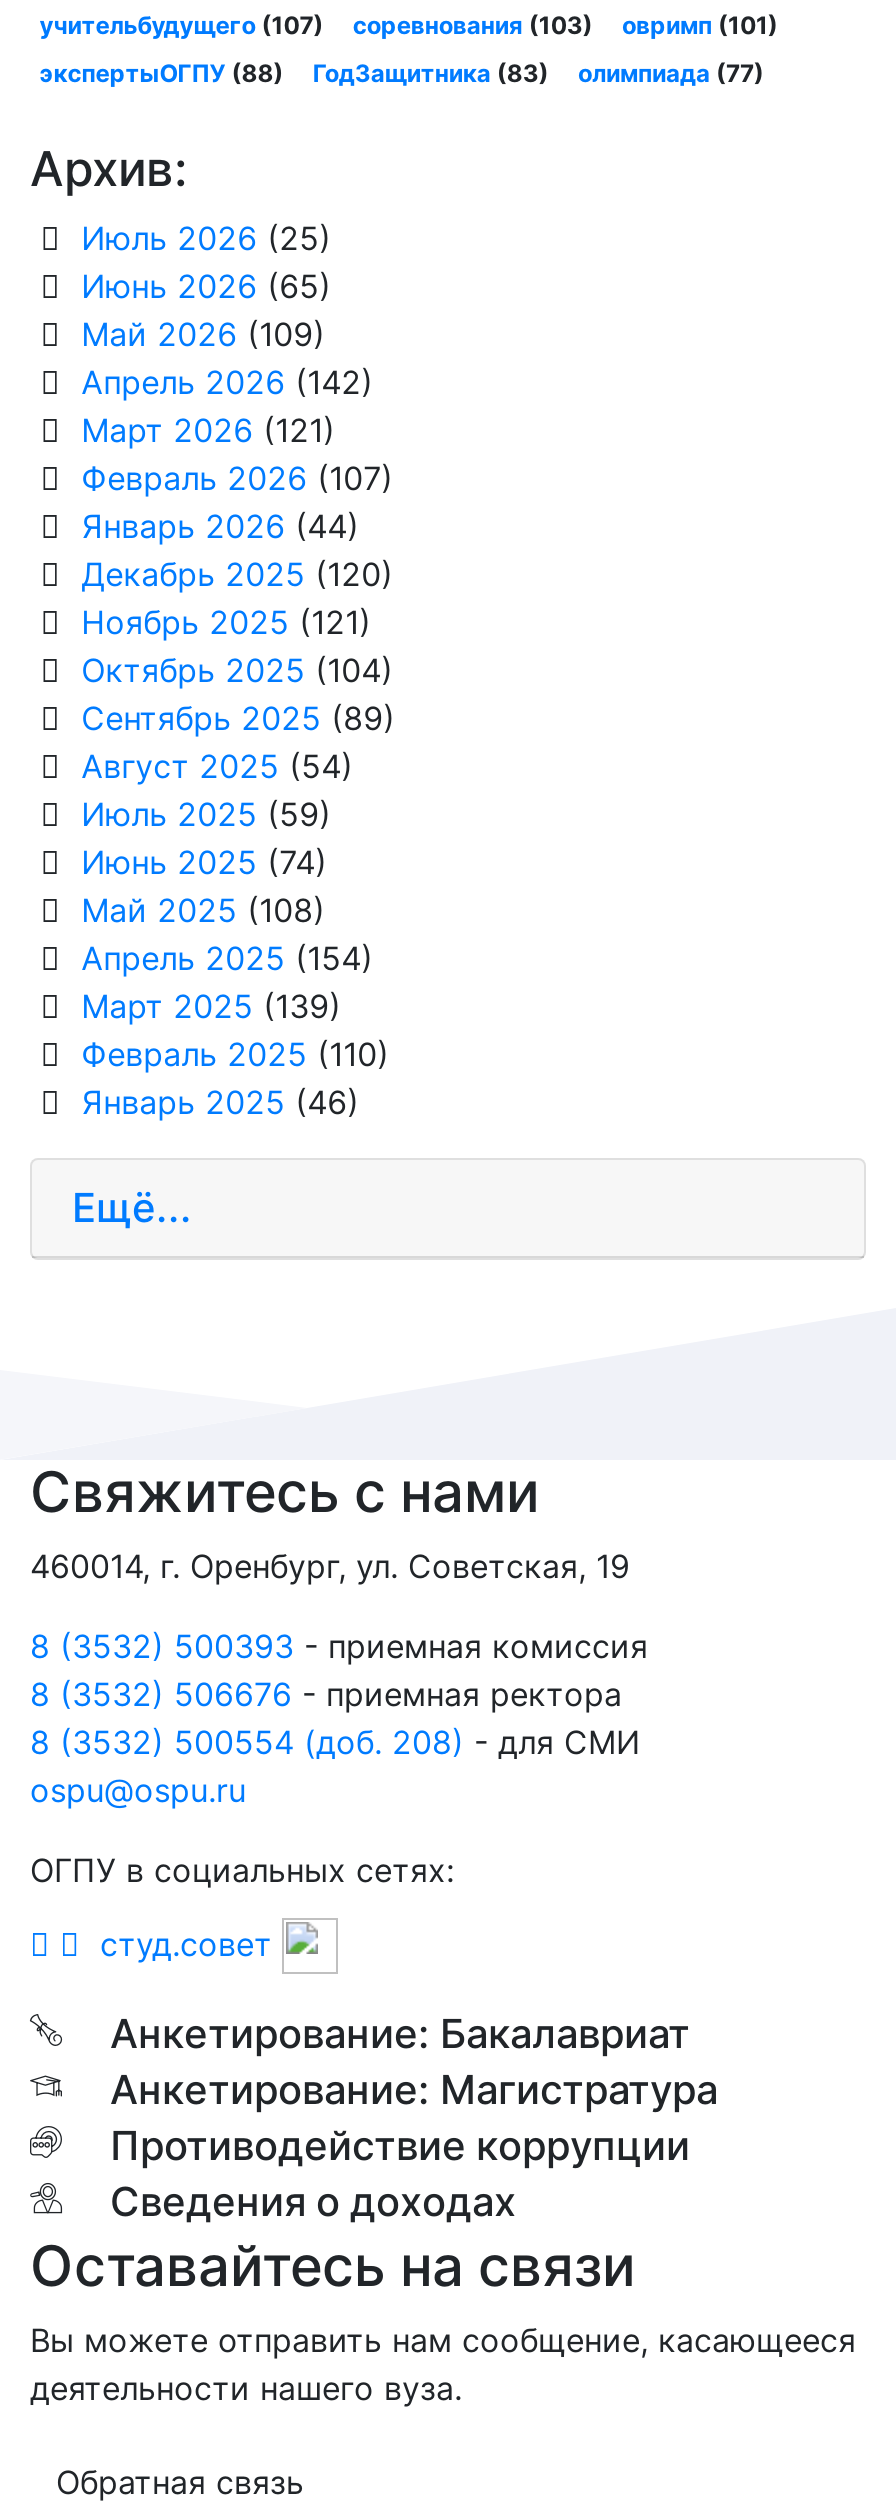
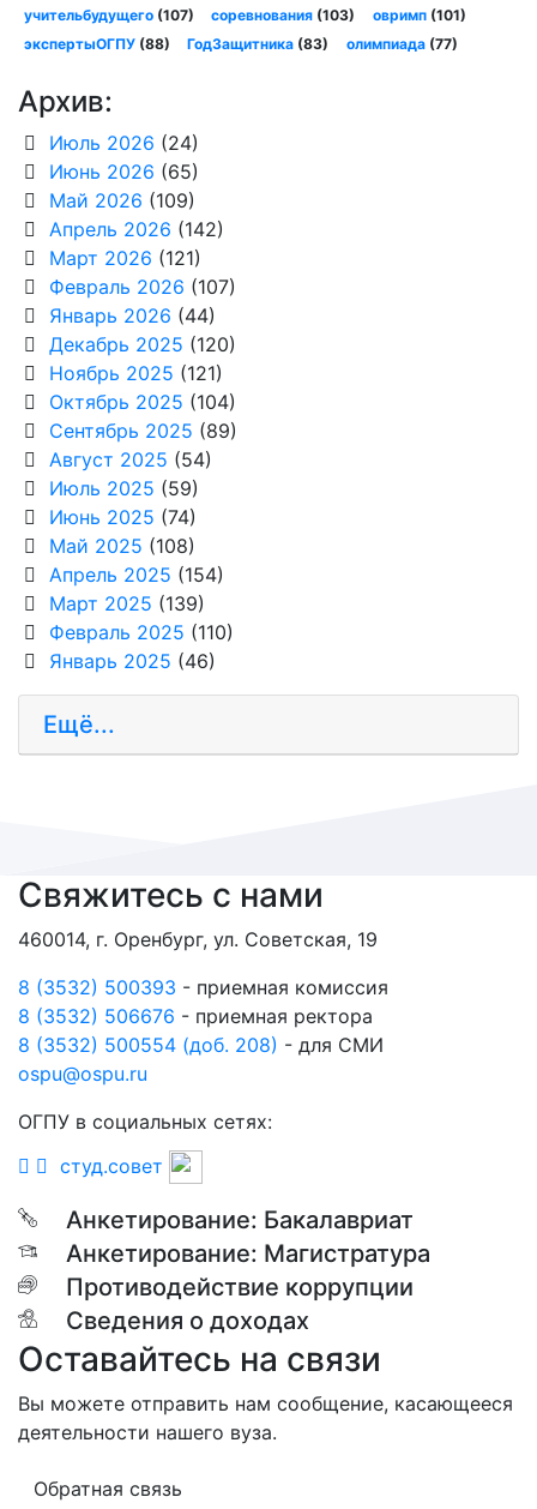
[81,219,331,259] Июль 2026 (25) -> [49,131,198,155] Июль 2026 (24)

